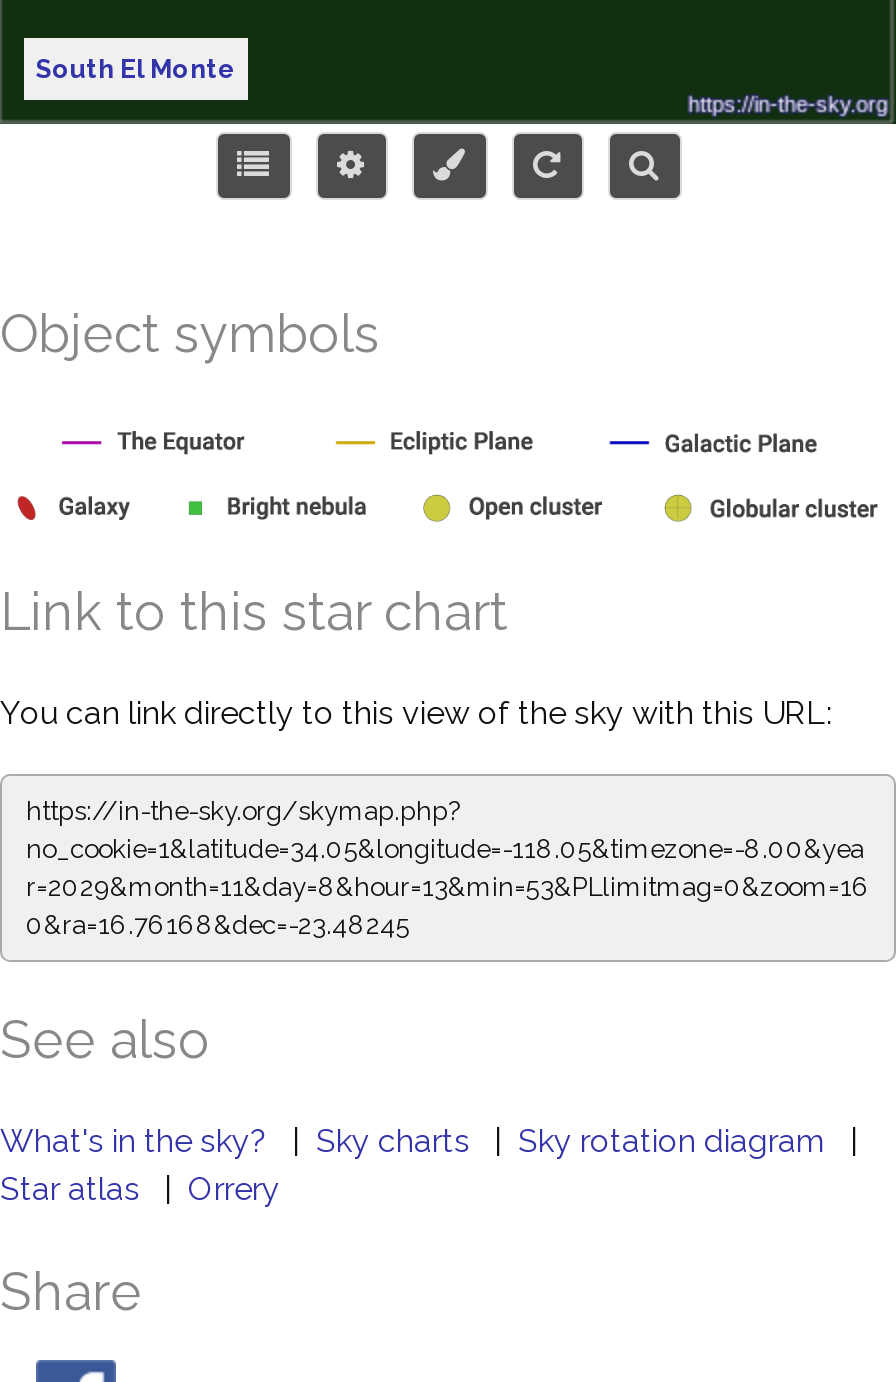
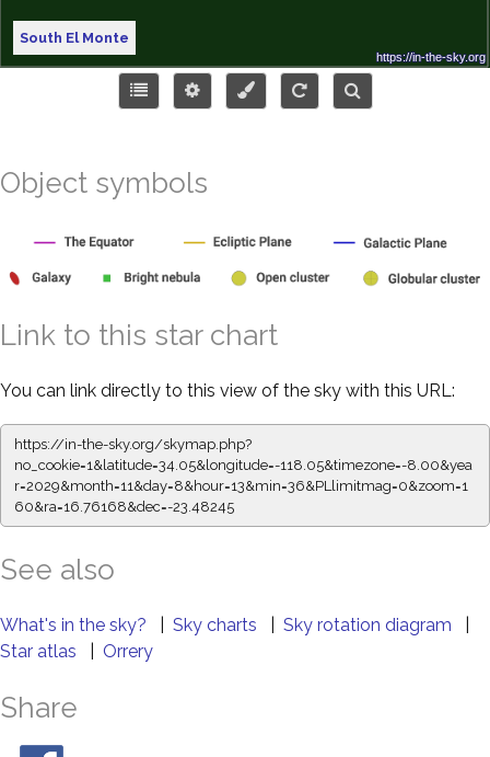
[26,872,870,940] r=2029&month=11&day=8&hour=13&min=53&PLlimitmag=0&zoom=16 | 0&ra=16.76168&dec=-23.48245 -> [14,478,468,515] r=2029&month=11&day=8&hour=13&min=36&PLlimitmag=0&zoom=1 | 60&ra=16.76168&dec=-23.48245

